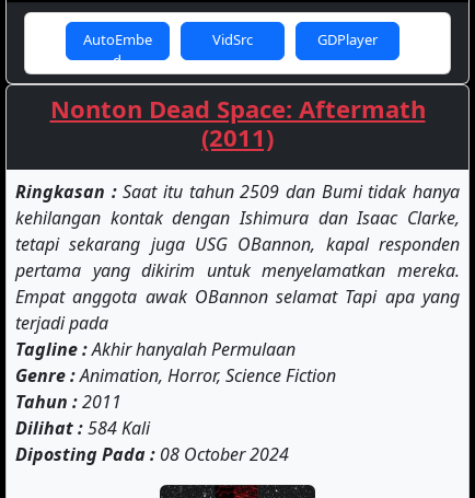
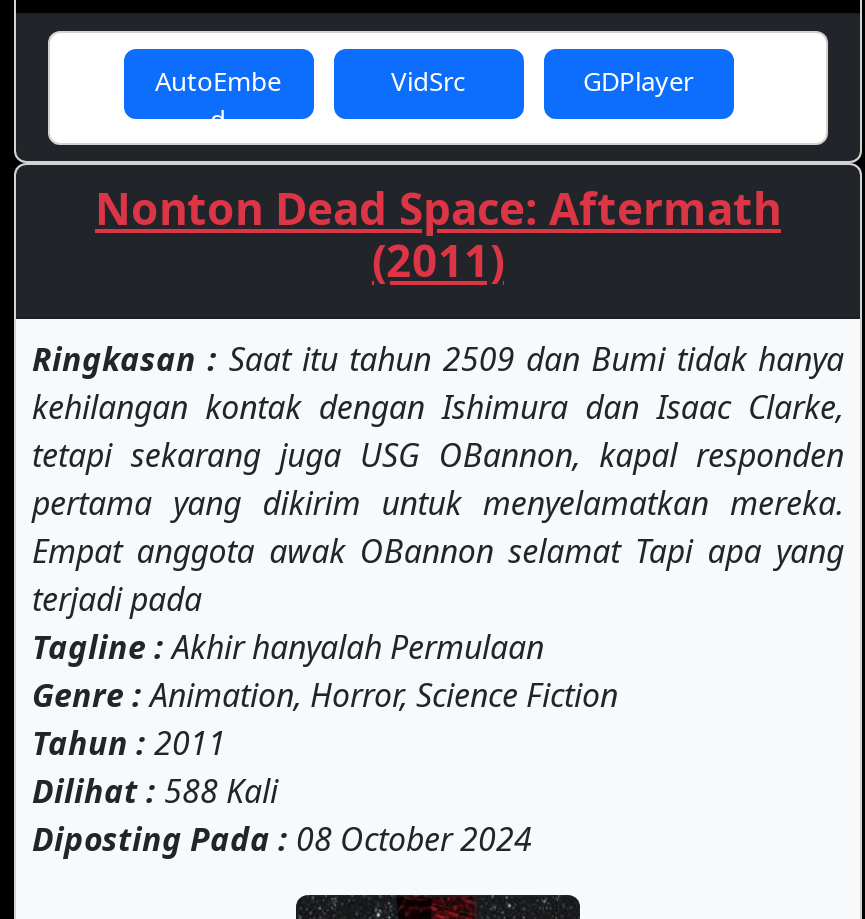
[15,416,150,440] Dilihat : 584 Kali -> [32,769,278,813] Dilihat : 588 Kali

